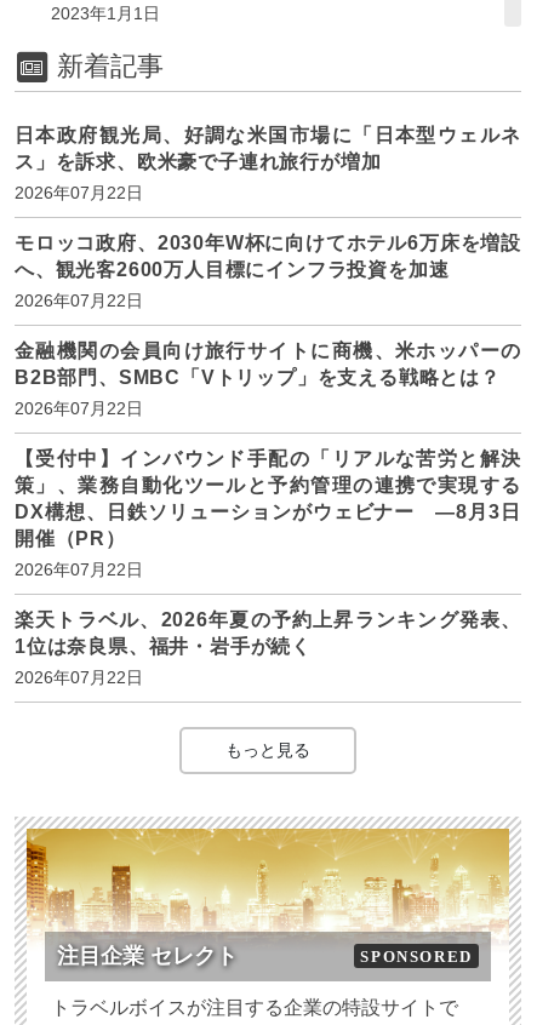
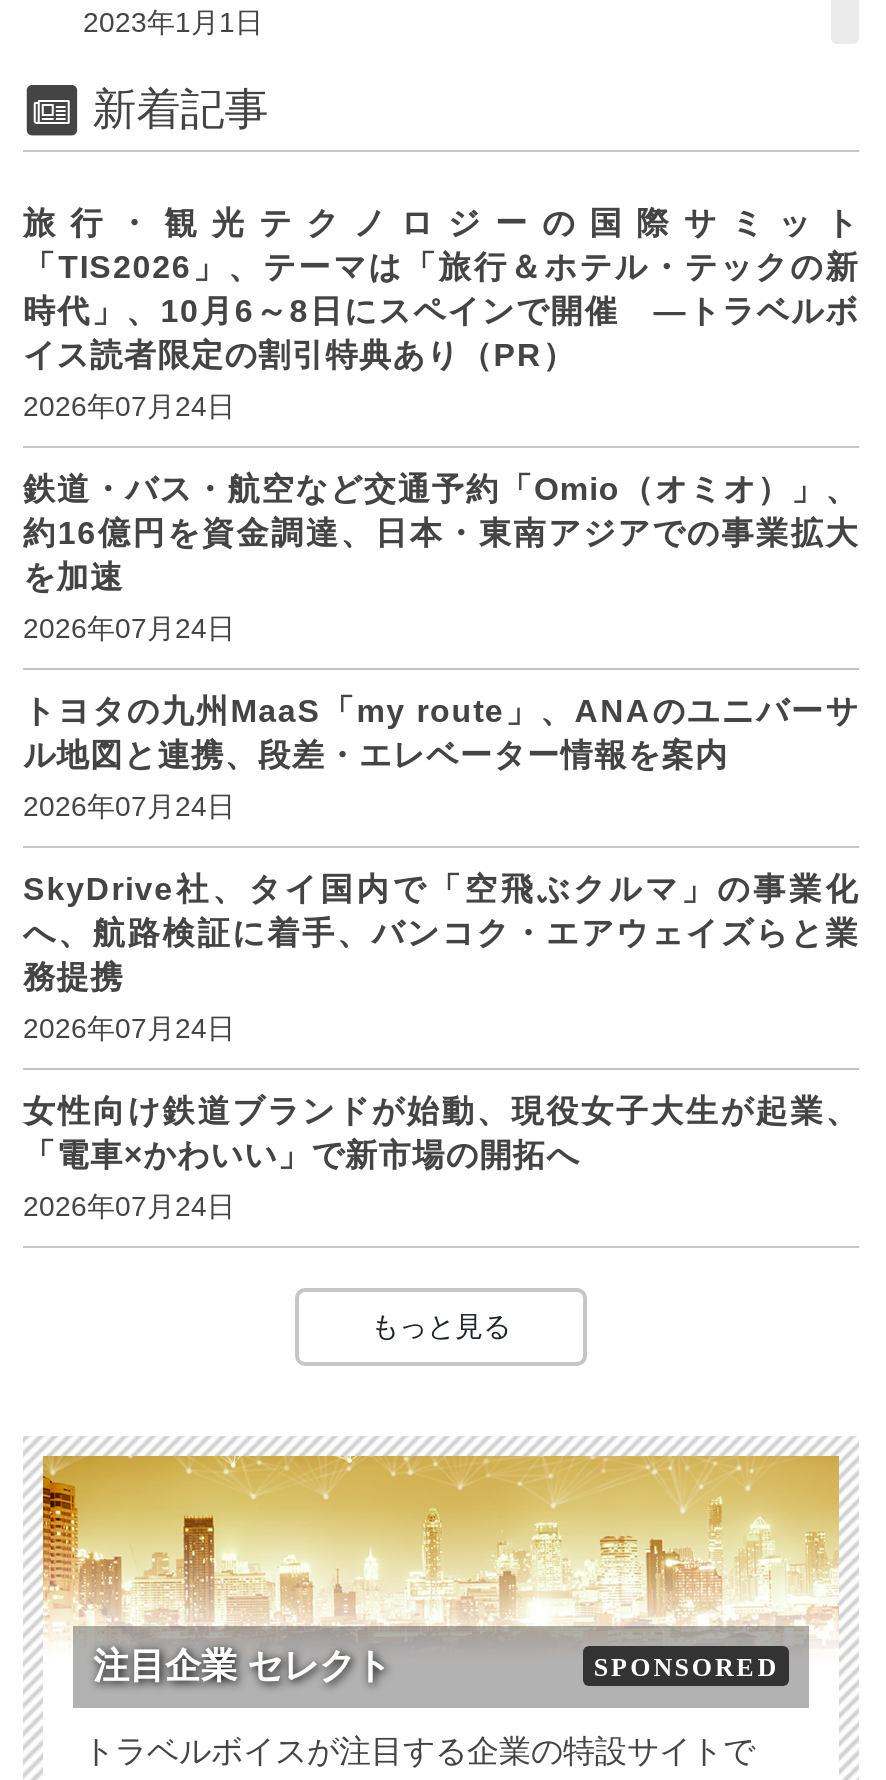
[15,125,521,173] 日本政府観光局、好調な米国市場に「日本型ウェルネ | ス」を訴求、欧米豪で子連れ旅行が増加 -> [23,207,859,373] 旅行・観光テクノロジーの国際サミット | 「TIS2026」、テーマは「旅行＆ホテル・テックの新 | 時代」、10月6～8日にスペインで開催 ―トラベルボ | イス読者限定の割引特典あり（PR）
[15,184,143,203] 2026年07月22日 -> [23,391,235,423] 2026年07月24日
[15,233,521,280] モロッコ政府、2030年W杯に向けてホテル6万床を増設 | へ、観光客2600万人目標にインフラ投資を加速 -> [23,473,859,595] 鉄道・バス・航空など交通予約「Omio（オミオ）」、 | 約16億円を資金調達、日本・東南アジアでの事業拡大 | を加速
[15,291,143,311] 2026年07月22日 -> [23,613,235,645] 2026年07月24日
[15,341,521,388] 金融機関の会員向け旅行サイトに商機、米ホッパーの | B2B部門、SMBC「Vトリップ」を支える戦略とは？ -> [23,695,859,773] トヨタの九州MaaS「my route」、ANAのユニバーサ | ル地図と連携、段差・エレベーター情報を案内
[15,399,143,419] 2026年07月22日 -> [23,791,235,823] 2026年07月24日
[15,449,521,549] 【受付中】インバウンド手配の「リアルな苦労と解決 | 策」、業務自動化ツールと予約管理の連携で実現する | DX構想、日鉄ソリューションがウェビナー ―8月3日 | 開催（PR） -> [23,873,859,995] SkyDrive社、タイ国内で「空飛ぶクルマ」の事業化 | へ、航路検証に着手、バンコク・エアウェイズらと業 | 務提携
[15,560,143,580] 2026年07月22日 -> [23,1013,235,1045] 2026年07月24日
[15,610,521,657] 楽天トラベル、2026年夏の予約上昇ランキング発表、 | 1位は奈良県、福井・岩手が続く -> [23,1095,859,1173] 女性向け鉄道ブランドが始動、現役女子大生が起業、 | 「電車×かわいい」で新市場の開拓へ
[15,668,143,688] 2026年07月22日 -> [23,1191,235,1223] 2026年07月24日

